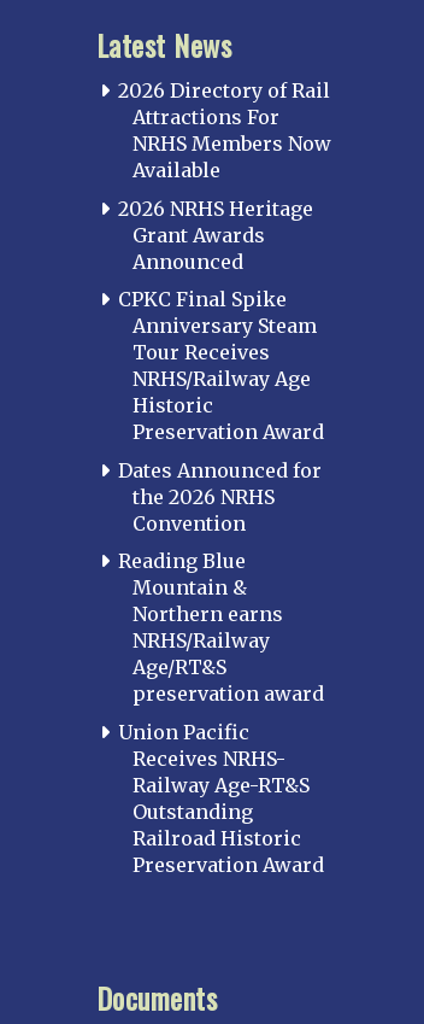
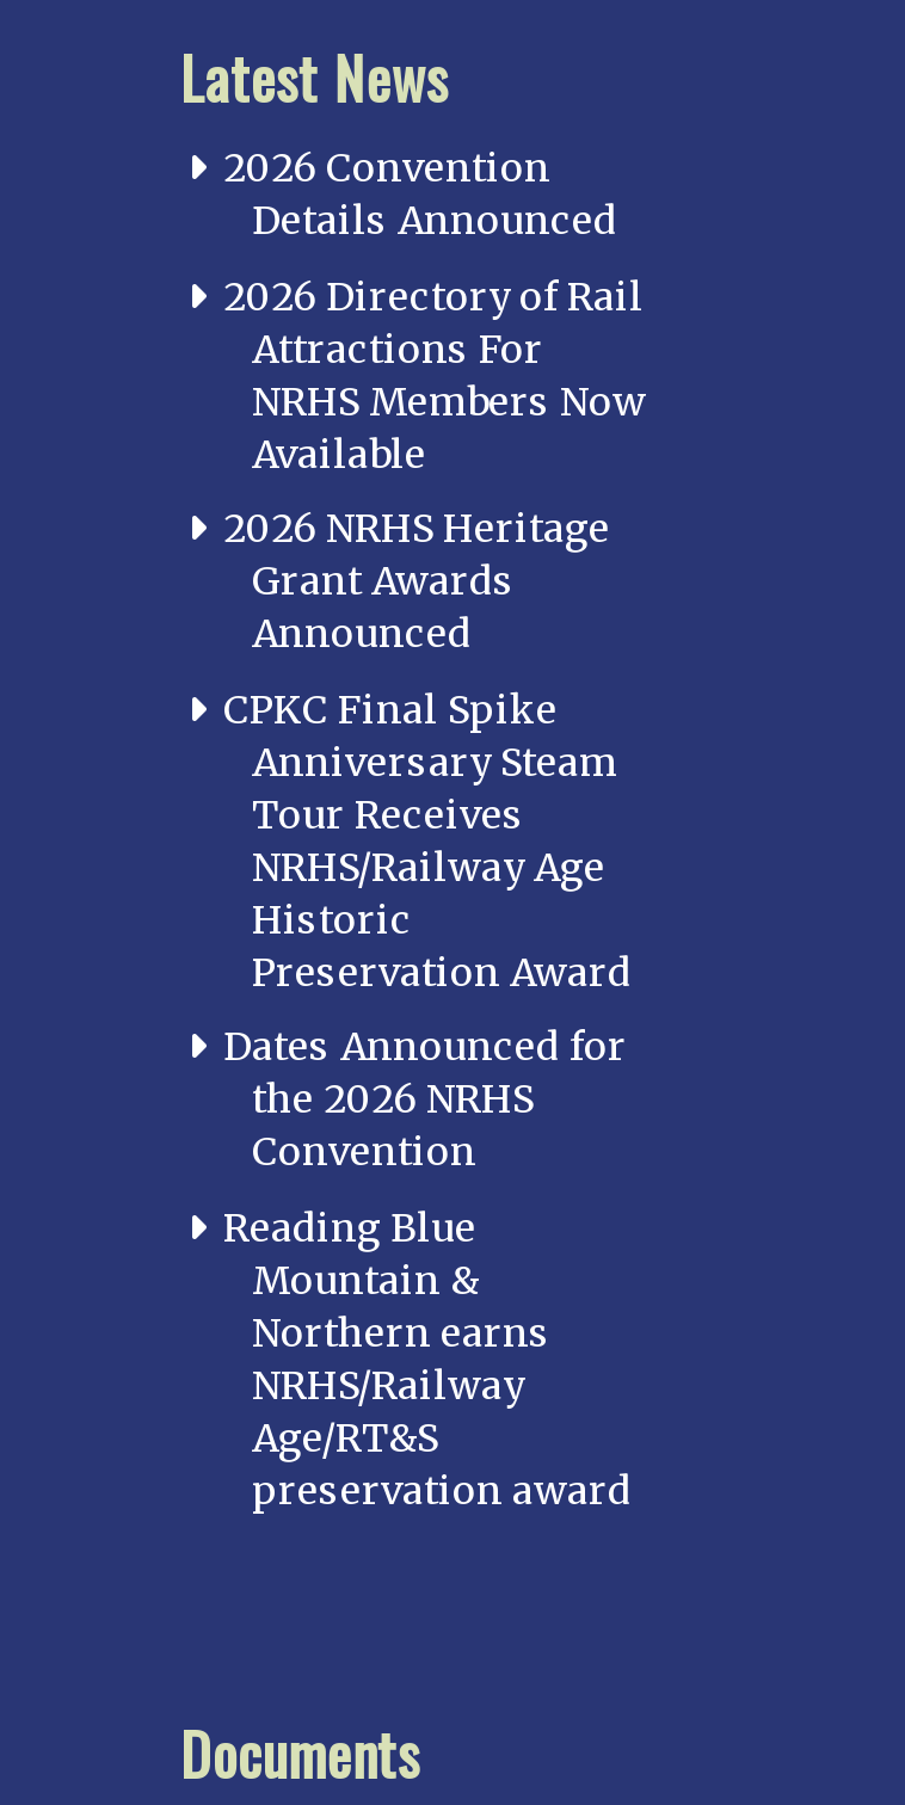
none -> [223,143,617,244] 2026 Convention | Details Announced
moved [118,78,331,706] -> [223,271,646,1514]: 2026 Directory of Rail | Attractions For | NRHS Members Now | ... | Age/RT&S | preservation award
[118,720,324,877] Union Pacific | Receives NRHS- | Railway Age-RT&S | Outstanding | Railroad Historic | Preservation Award -> none

